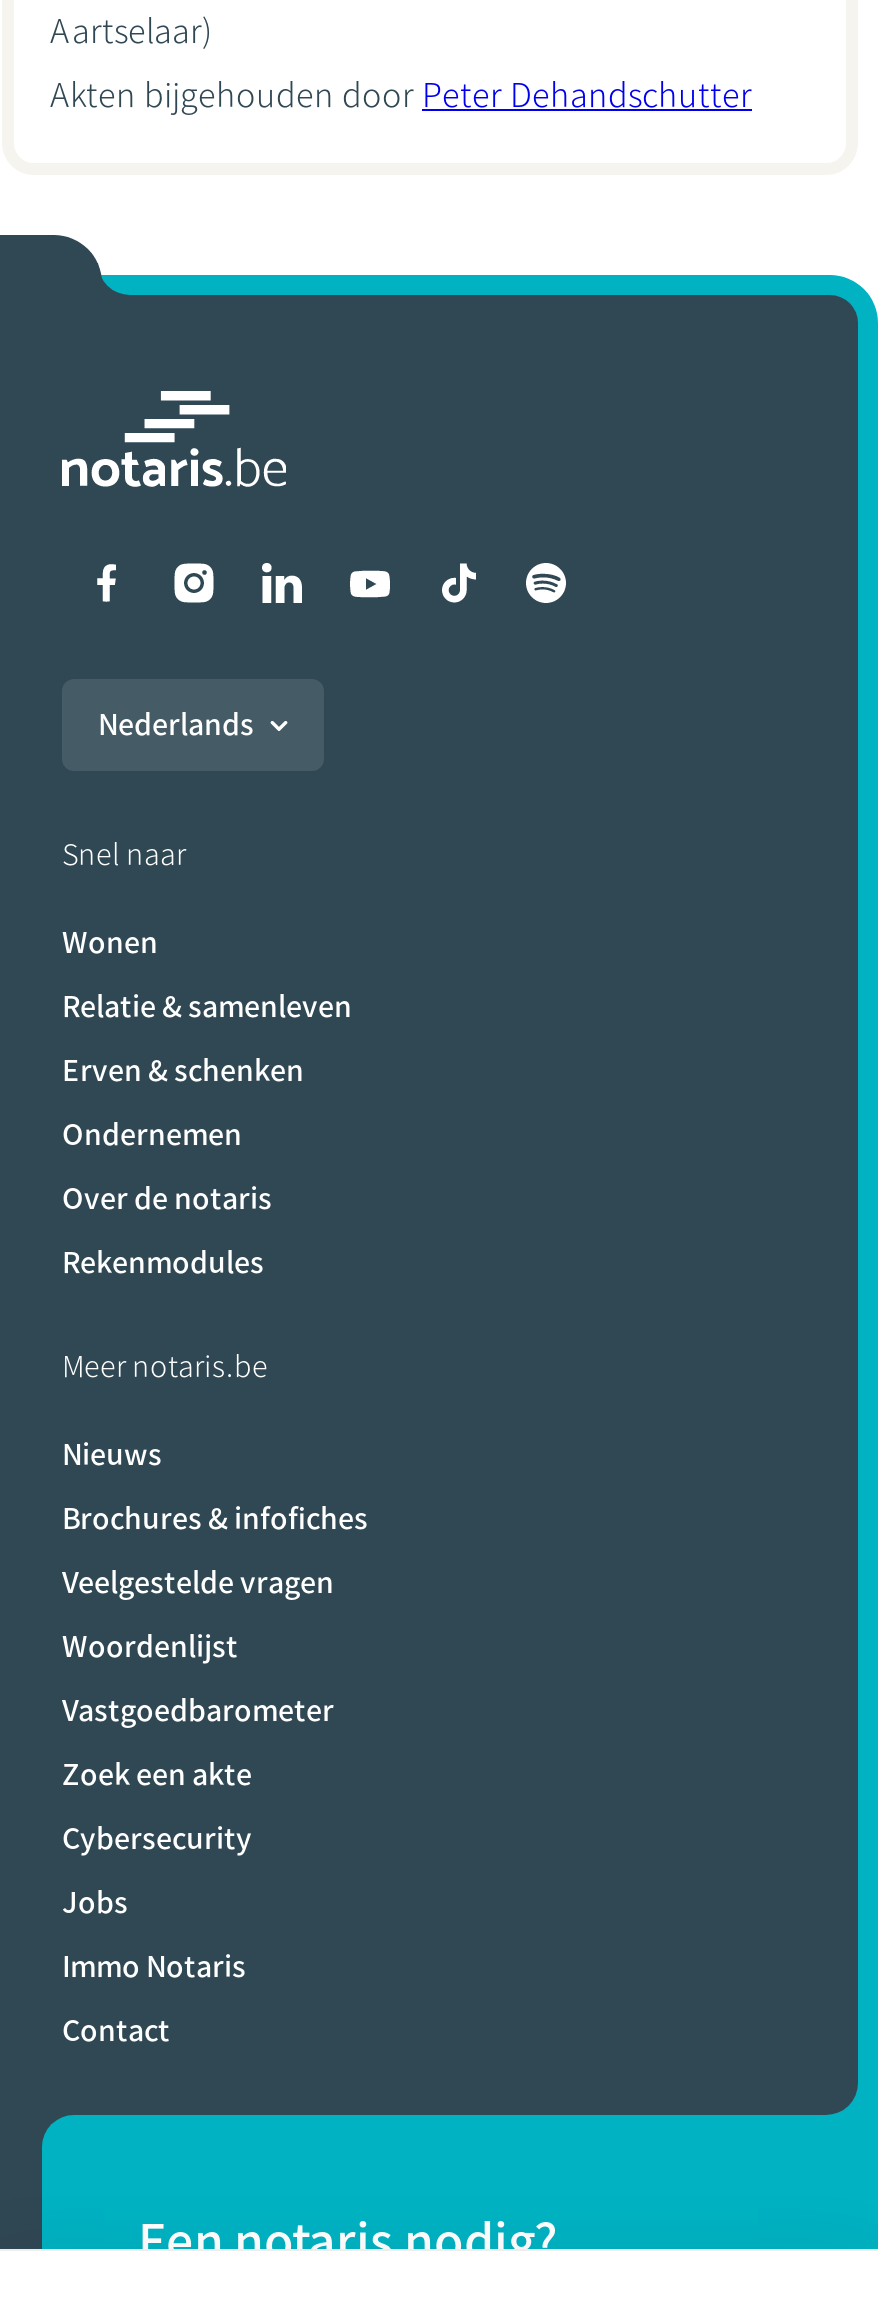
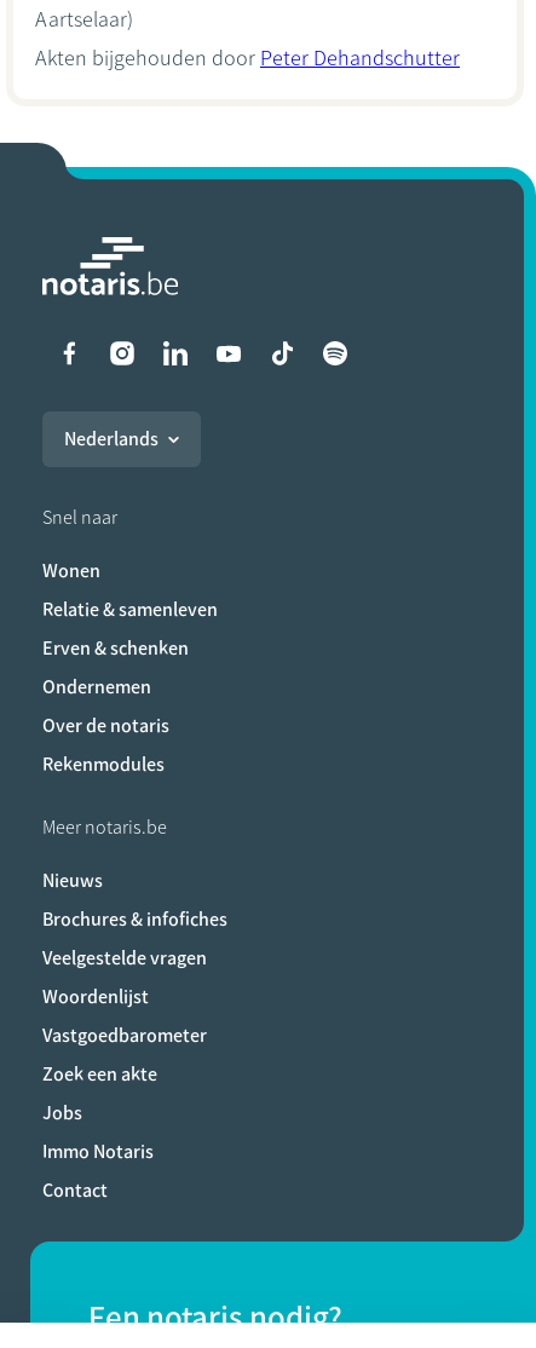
[62,1819,252,1857] Cybersecurity -> none

